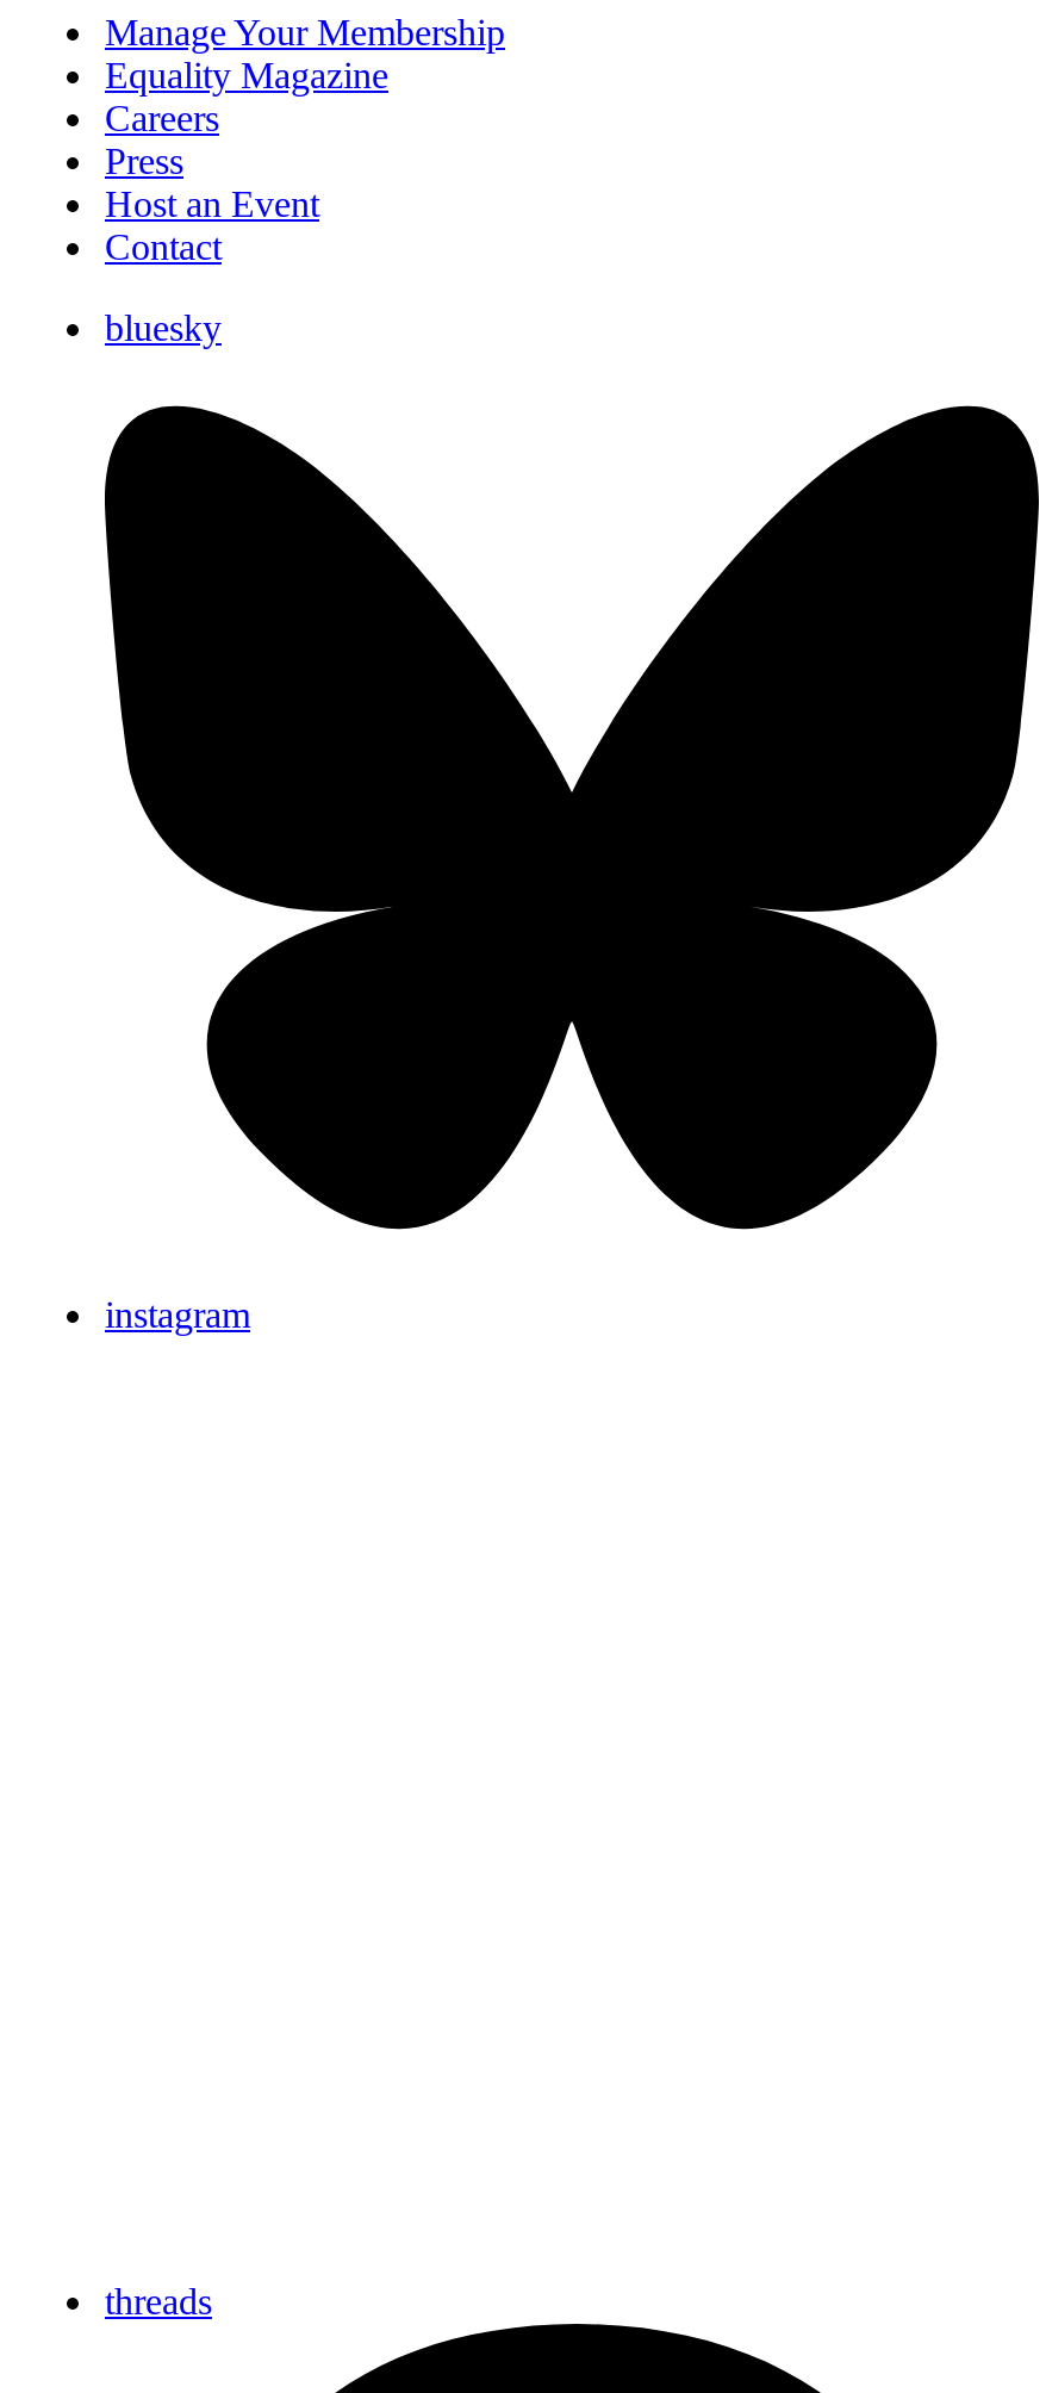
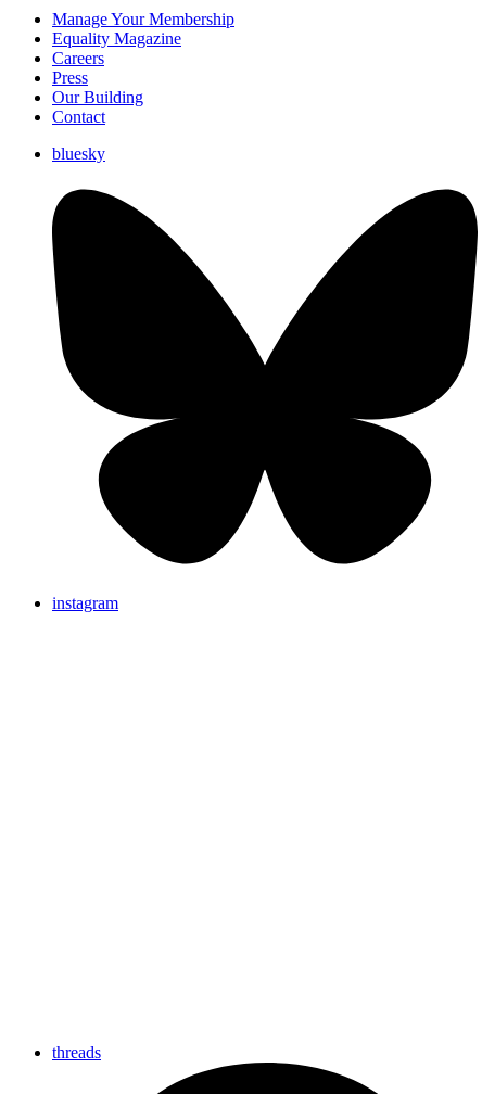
[105,184,319,225] Host an Event -> [52,88,143,107] Our Building

